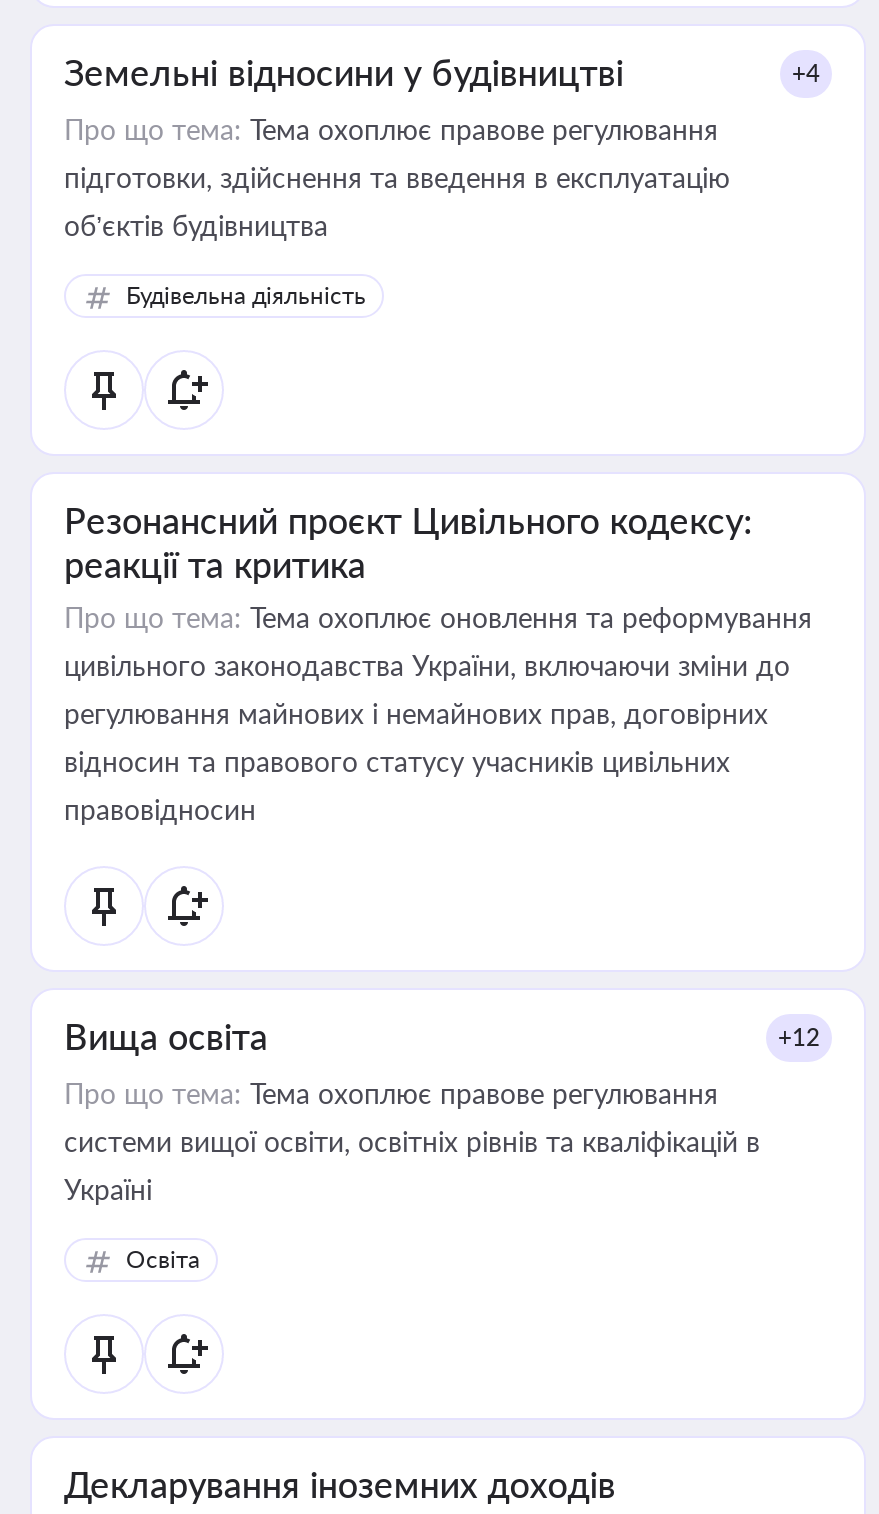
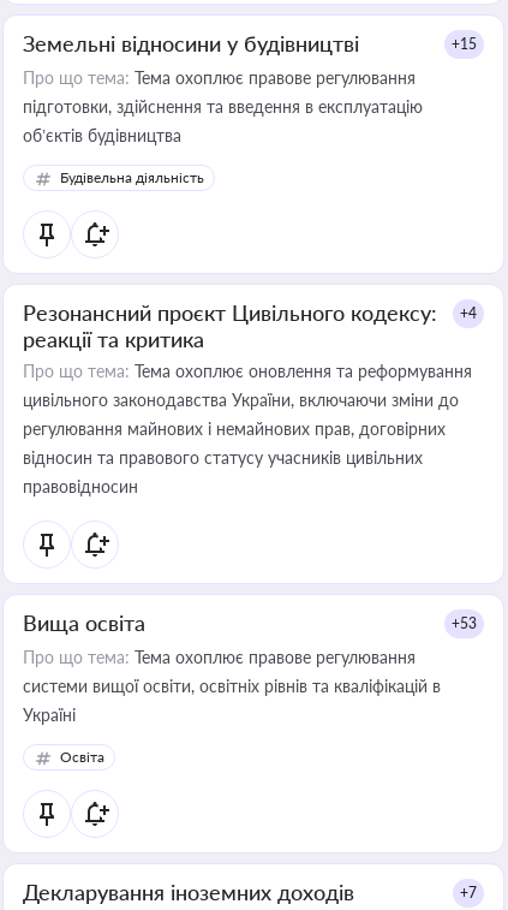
[792,58,820,88] +4 -> [452,35,477,53] +15
none -> [460,304,477,322] +4
[778,1022,820,1052] +12 -> [452,614,477,632] +53
none -> [460,884,477,902] +7

